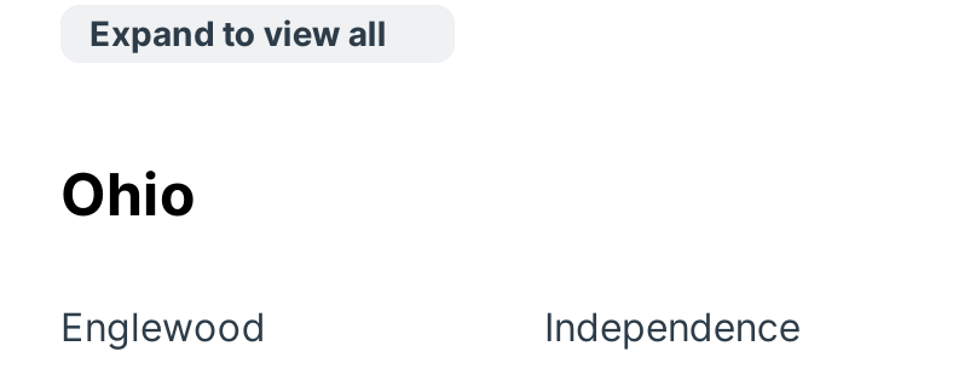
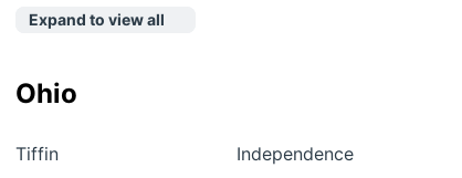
[60,302,266,350] Englewood -> [15,143,59,165] Tiffin

